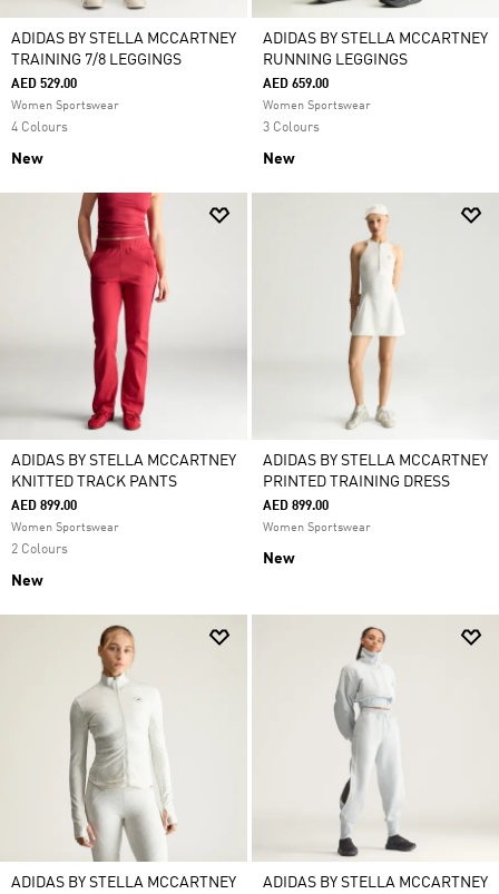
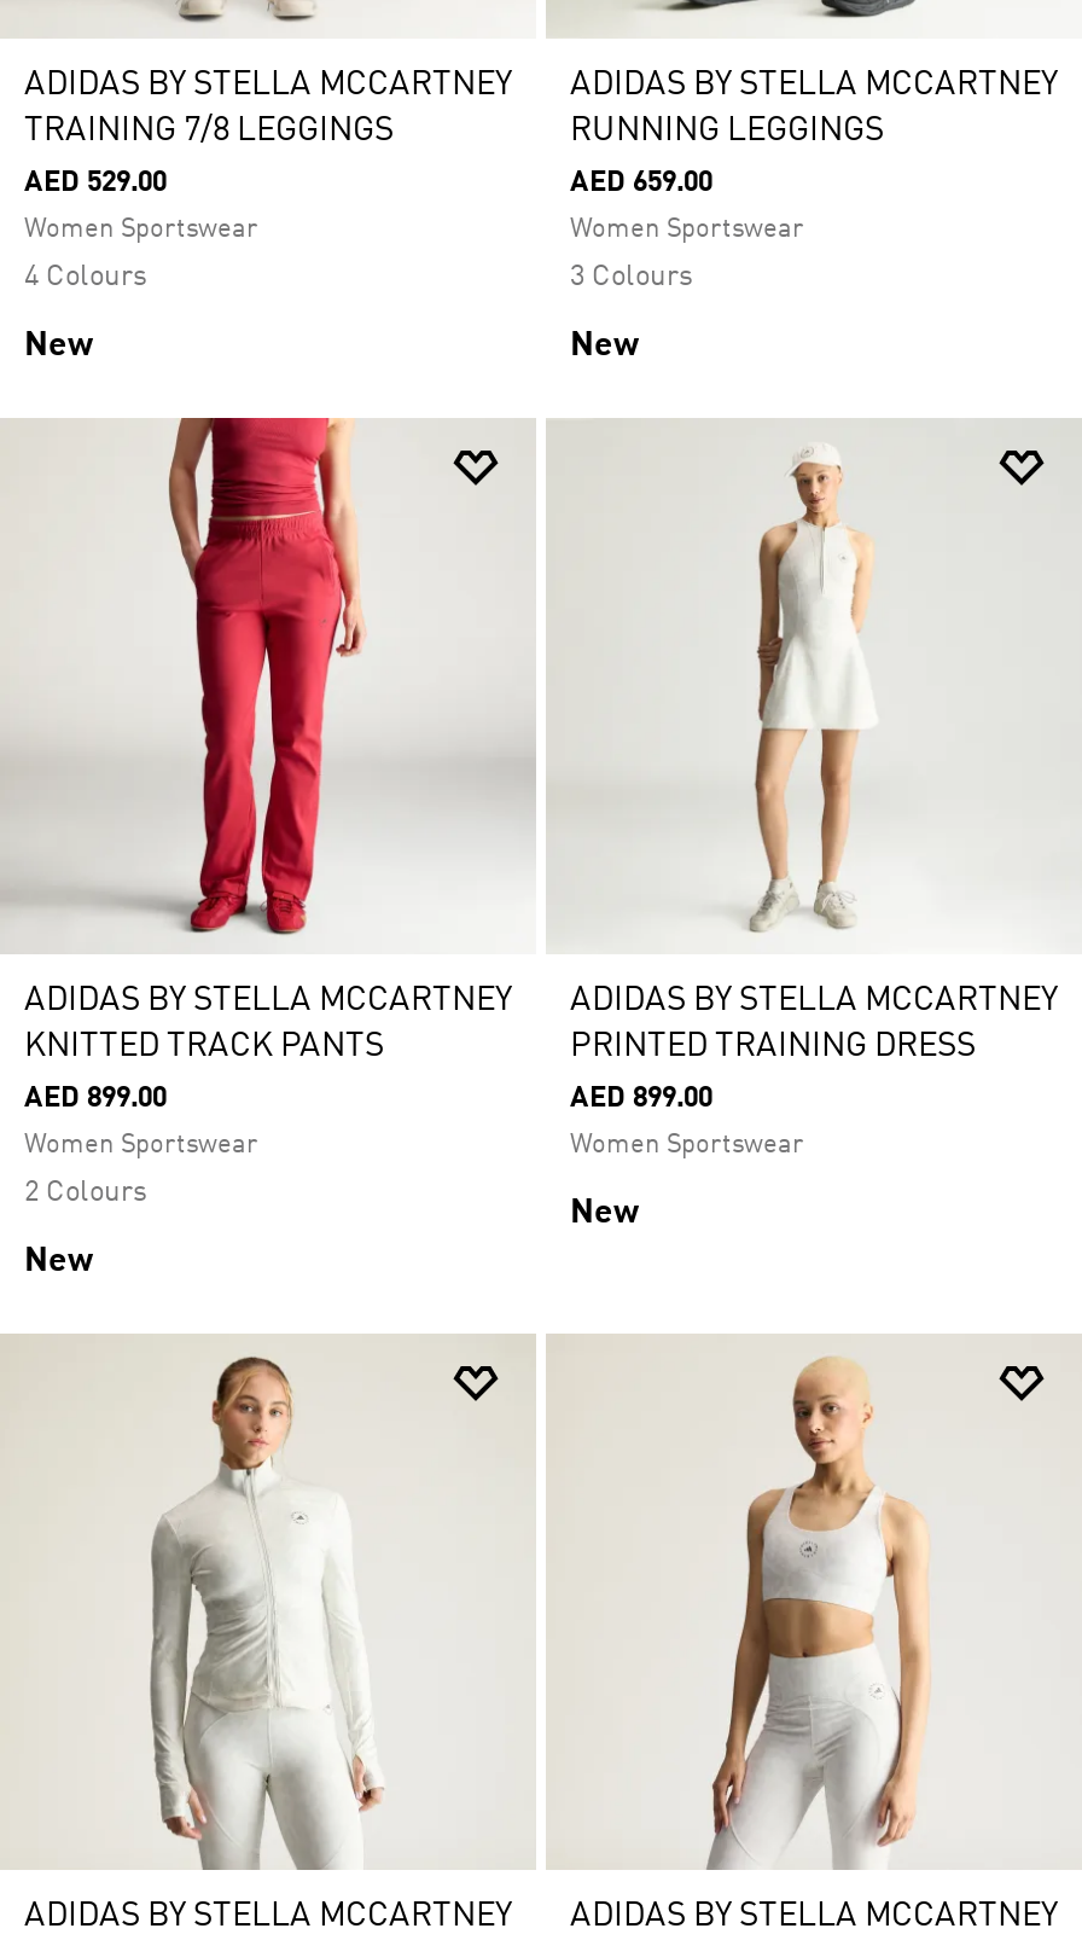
[327,626,427,861] [image] -> [705,1355,927,1870] [image]

